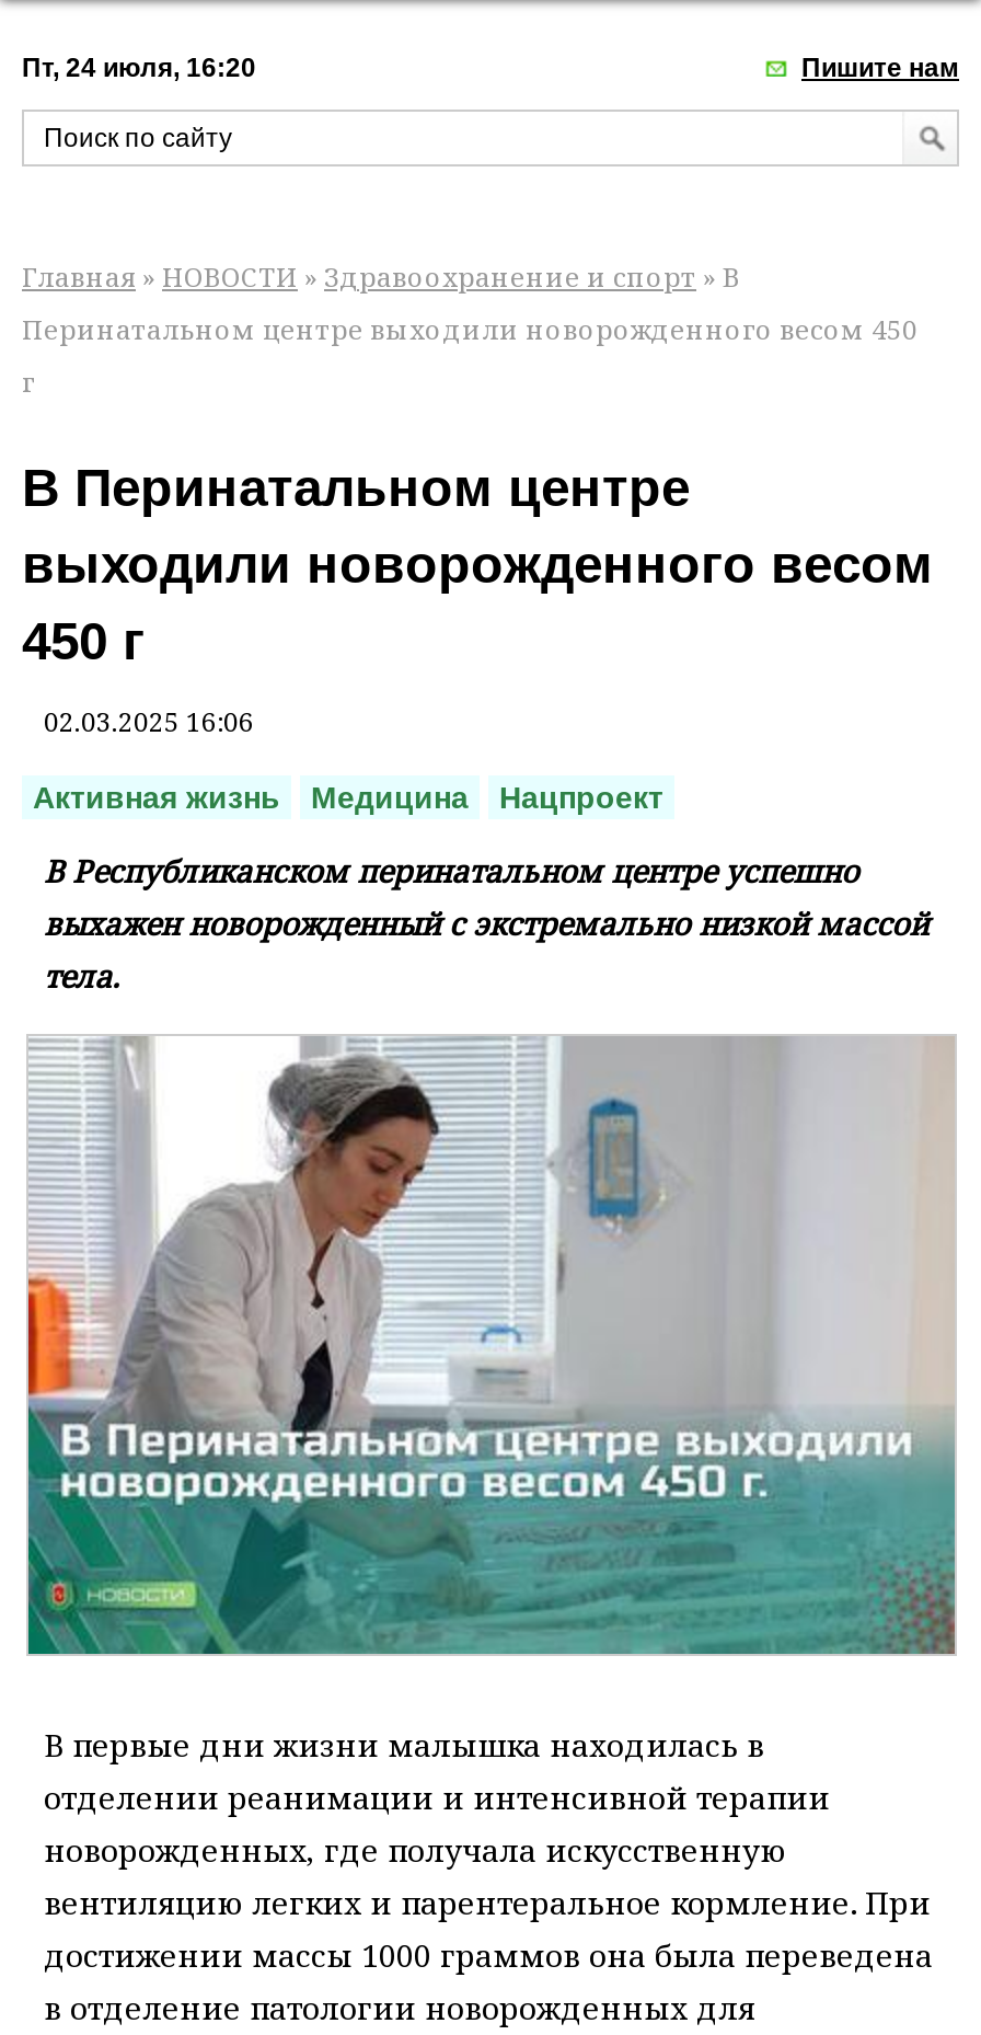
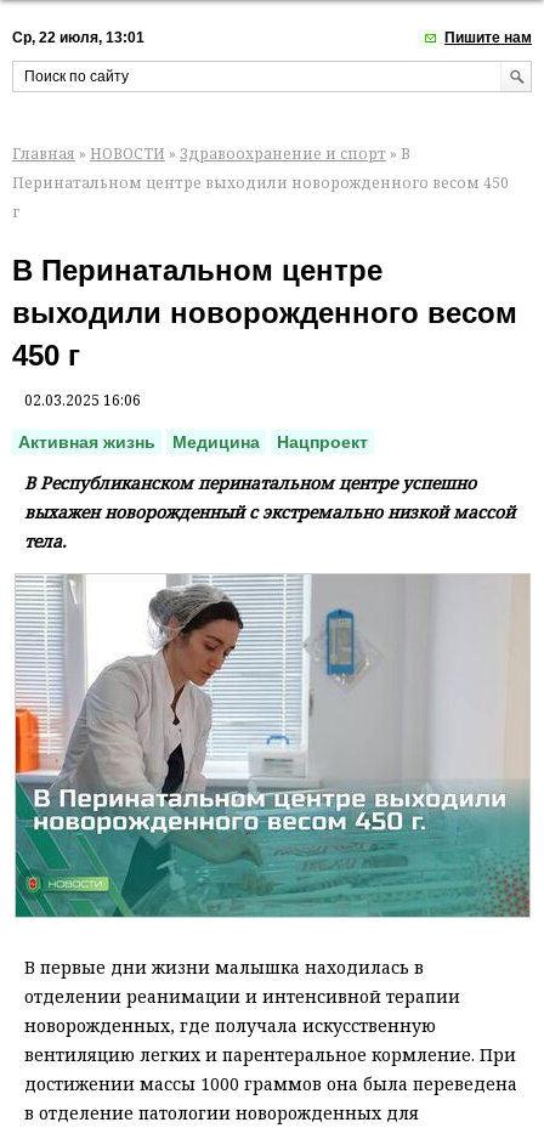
[22,53,256,83] Пт, 24 июля, 16:20 -> [12,29,144,46] Ср, 22 июля, 13:01

